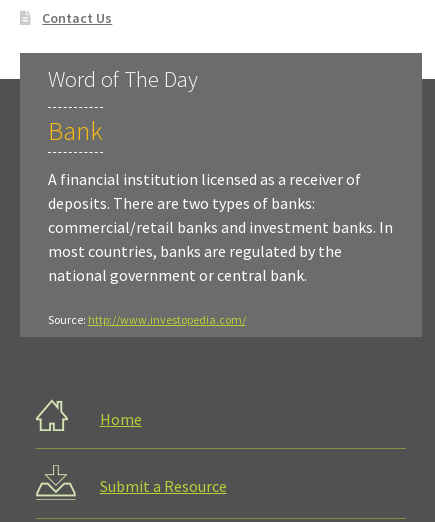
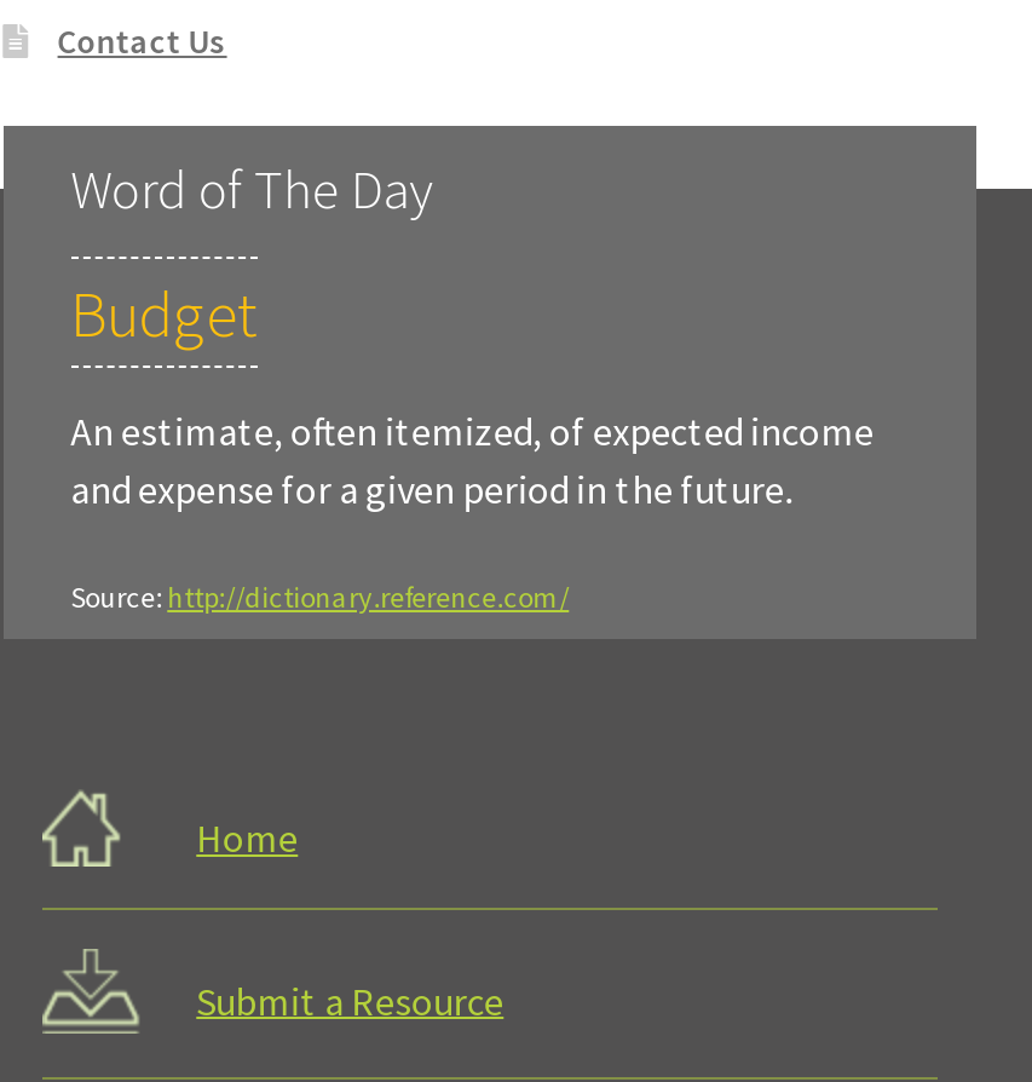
[48,114,103,147] Bank -> [70,273,257,353] Budget
[48,169,393,285] A financial institution licensed as a receiver of | deposits. There are two types of banks: | commercial/retail banks and investment banks. In | most countries, banks are regulated by the | national government or central bank. -> [70,407,874,514] An estimate, often itemized, of expected income | and expense for a given period in the future.
[48,312,246,327] Source: http://www.investopedia.com/ -> [70,578,569,614] Source: http://dictionary.reference.com/

